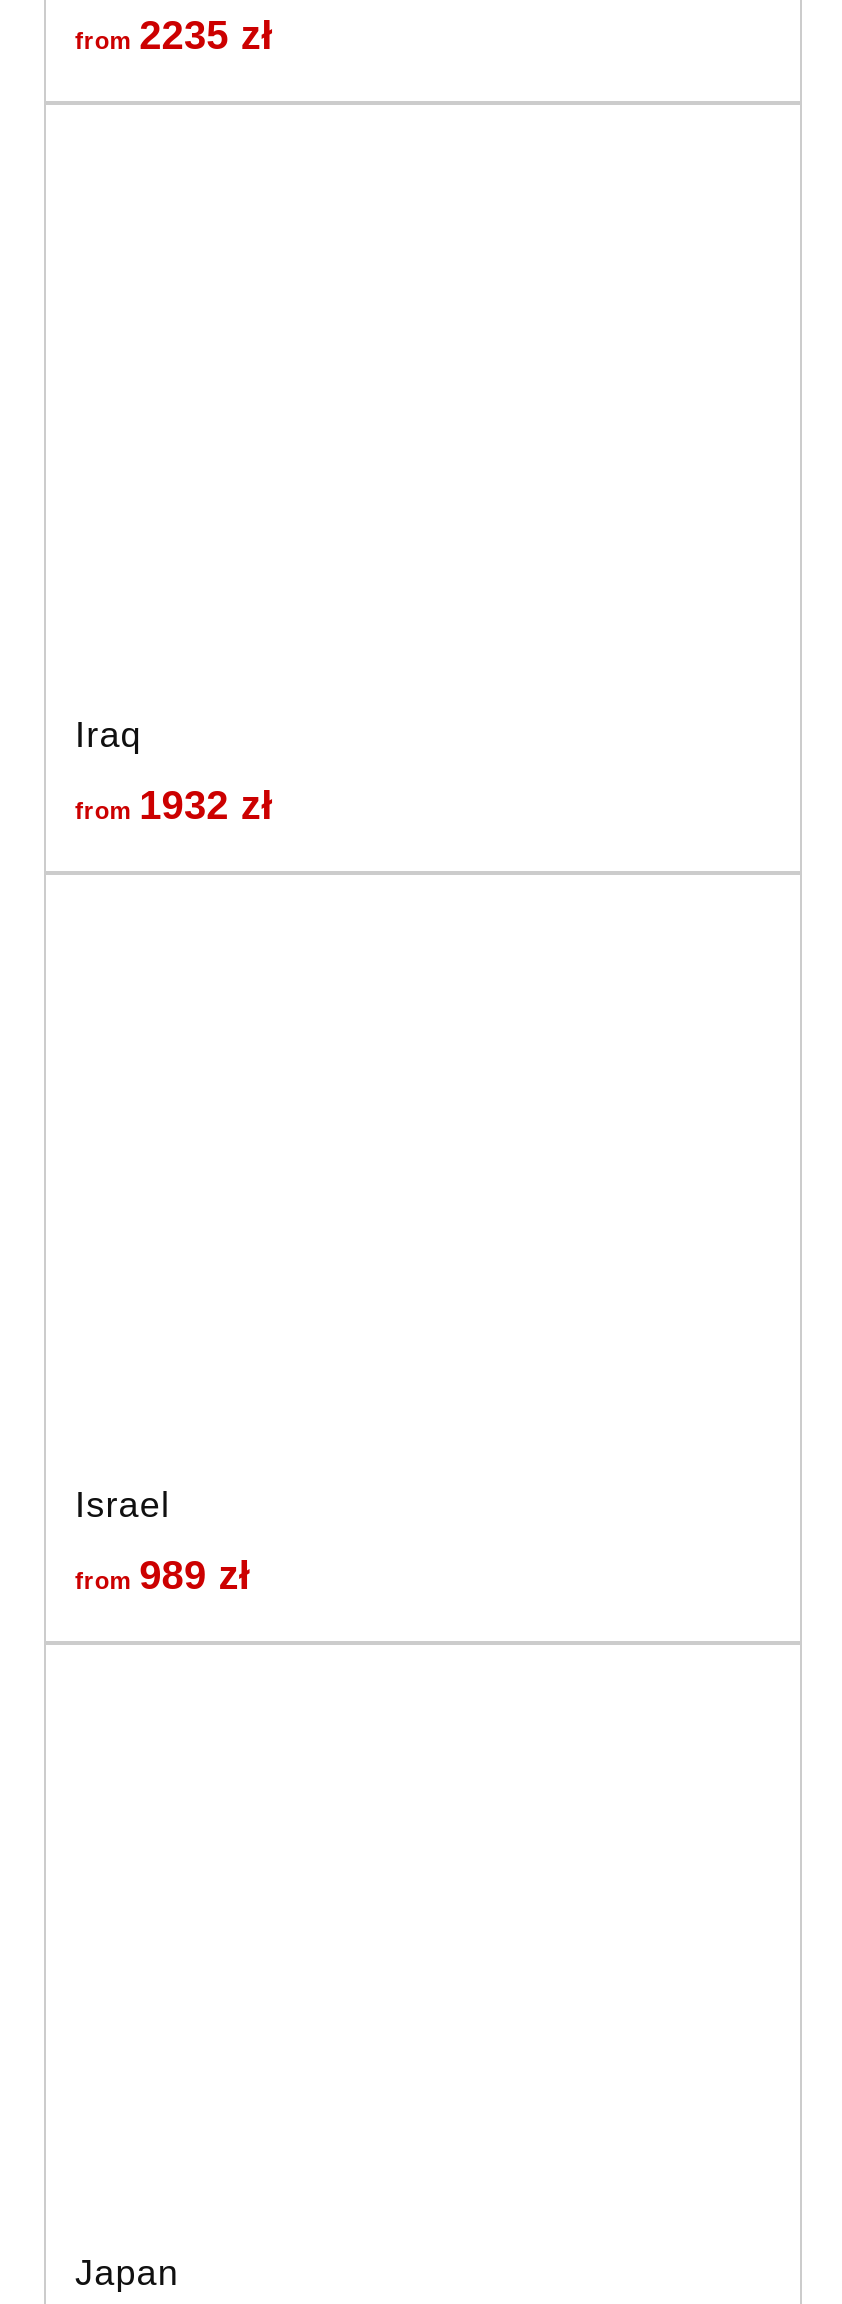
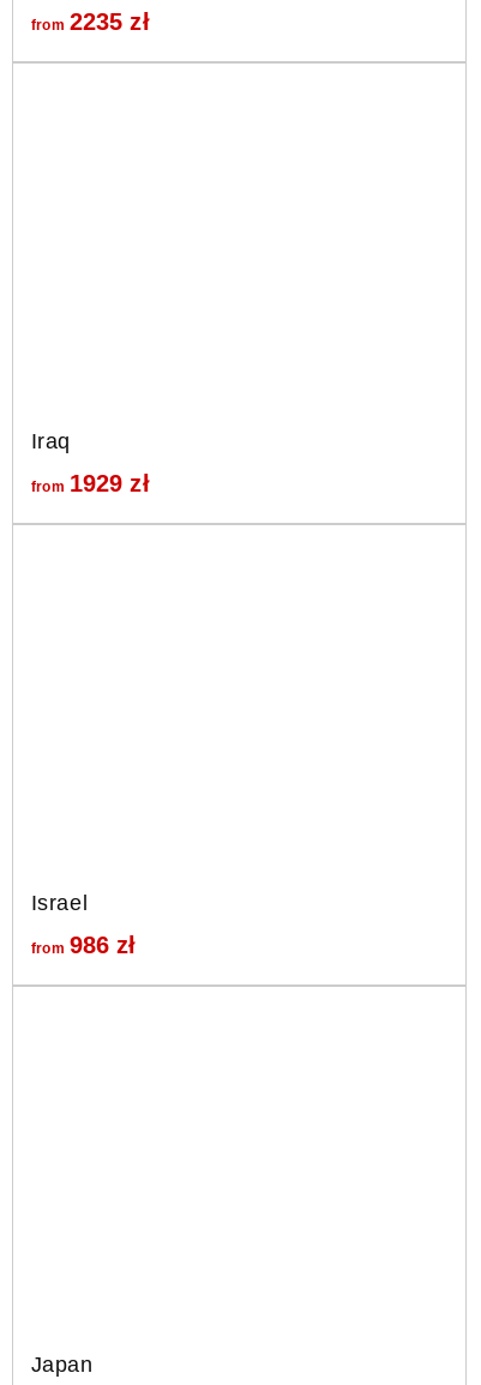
[75,782,273,826] from 1932 zł -> [31,470,150,497] from 1929 zł
[75,1552,251,1596] from 989 zł -> [31,931,136,958] from 986 zł

